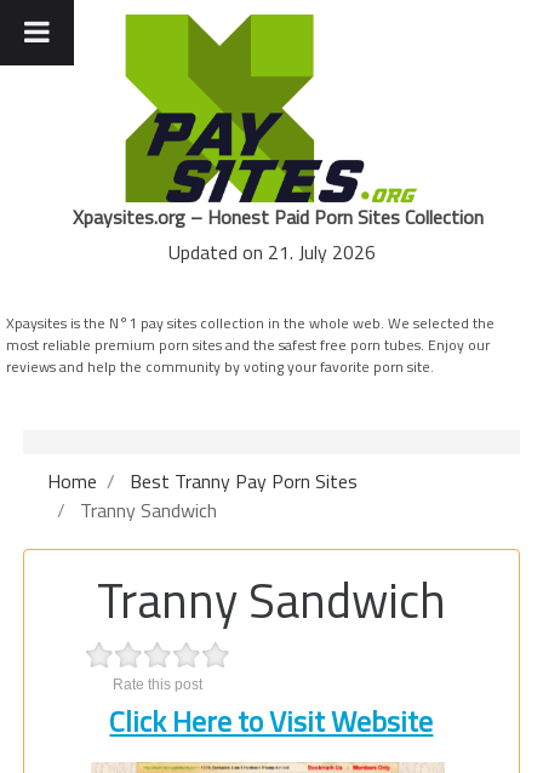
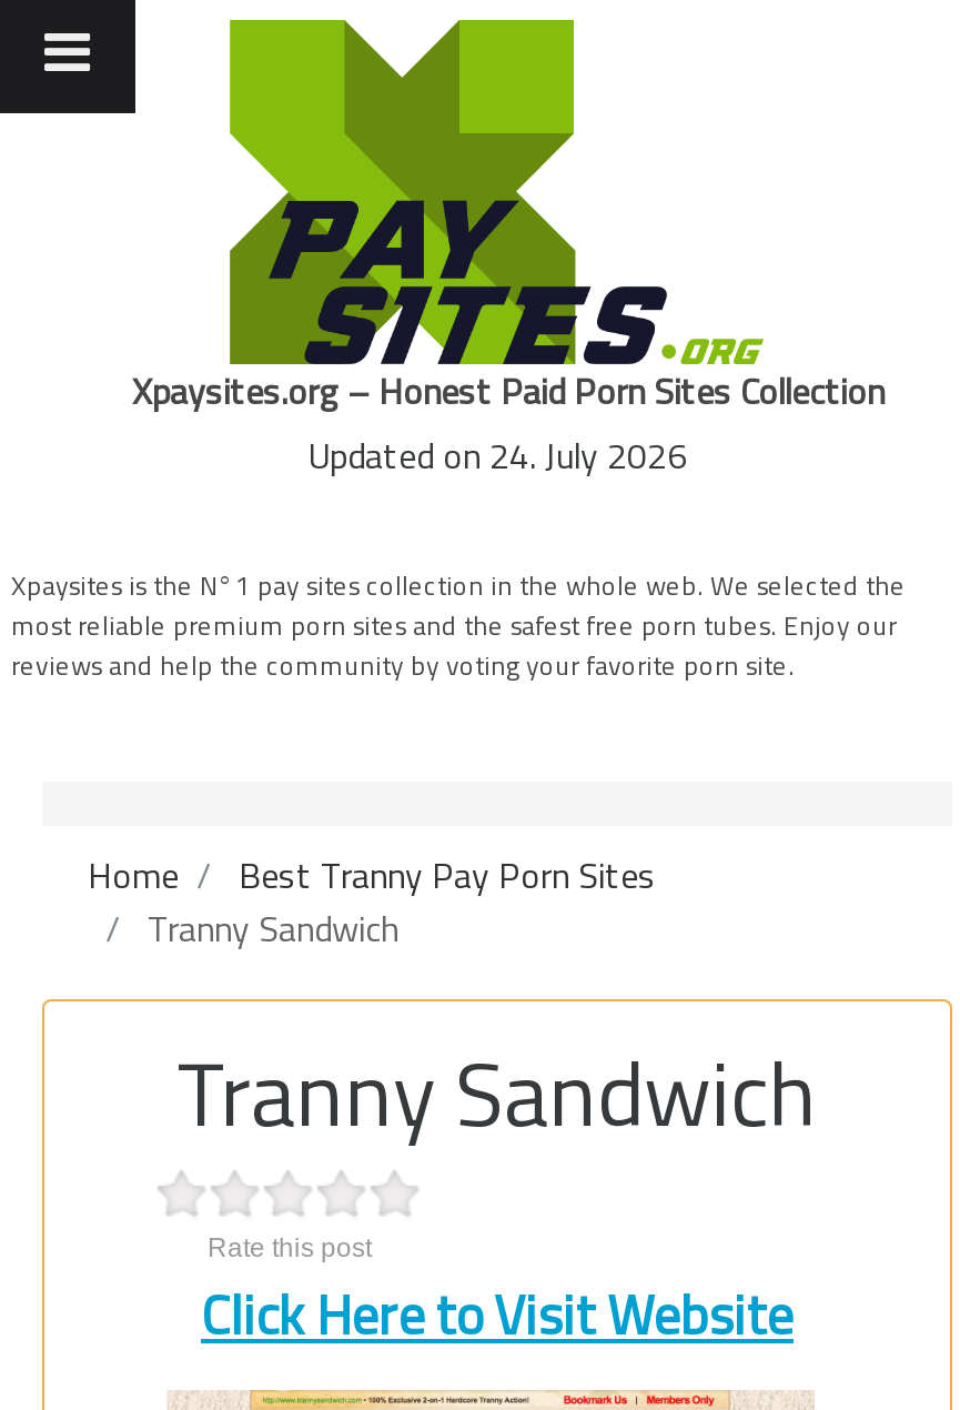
[168,238,375,267] Updated on 21. July 2026 -> [307,429,687,483] Updated on 24. July 2026

